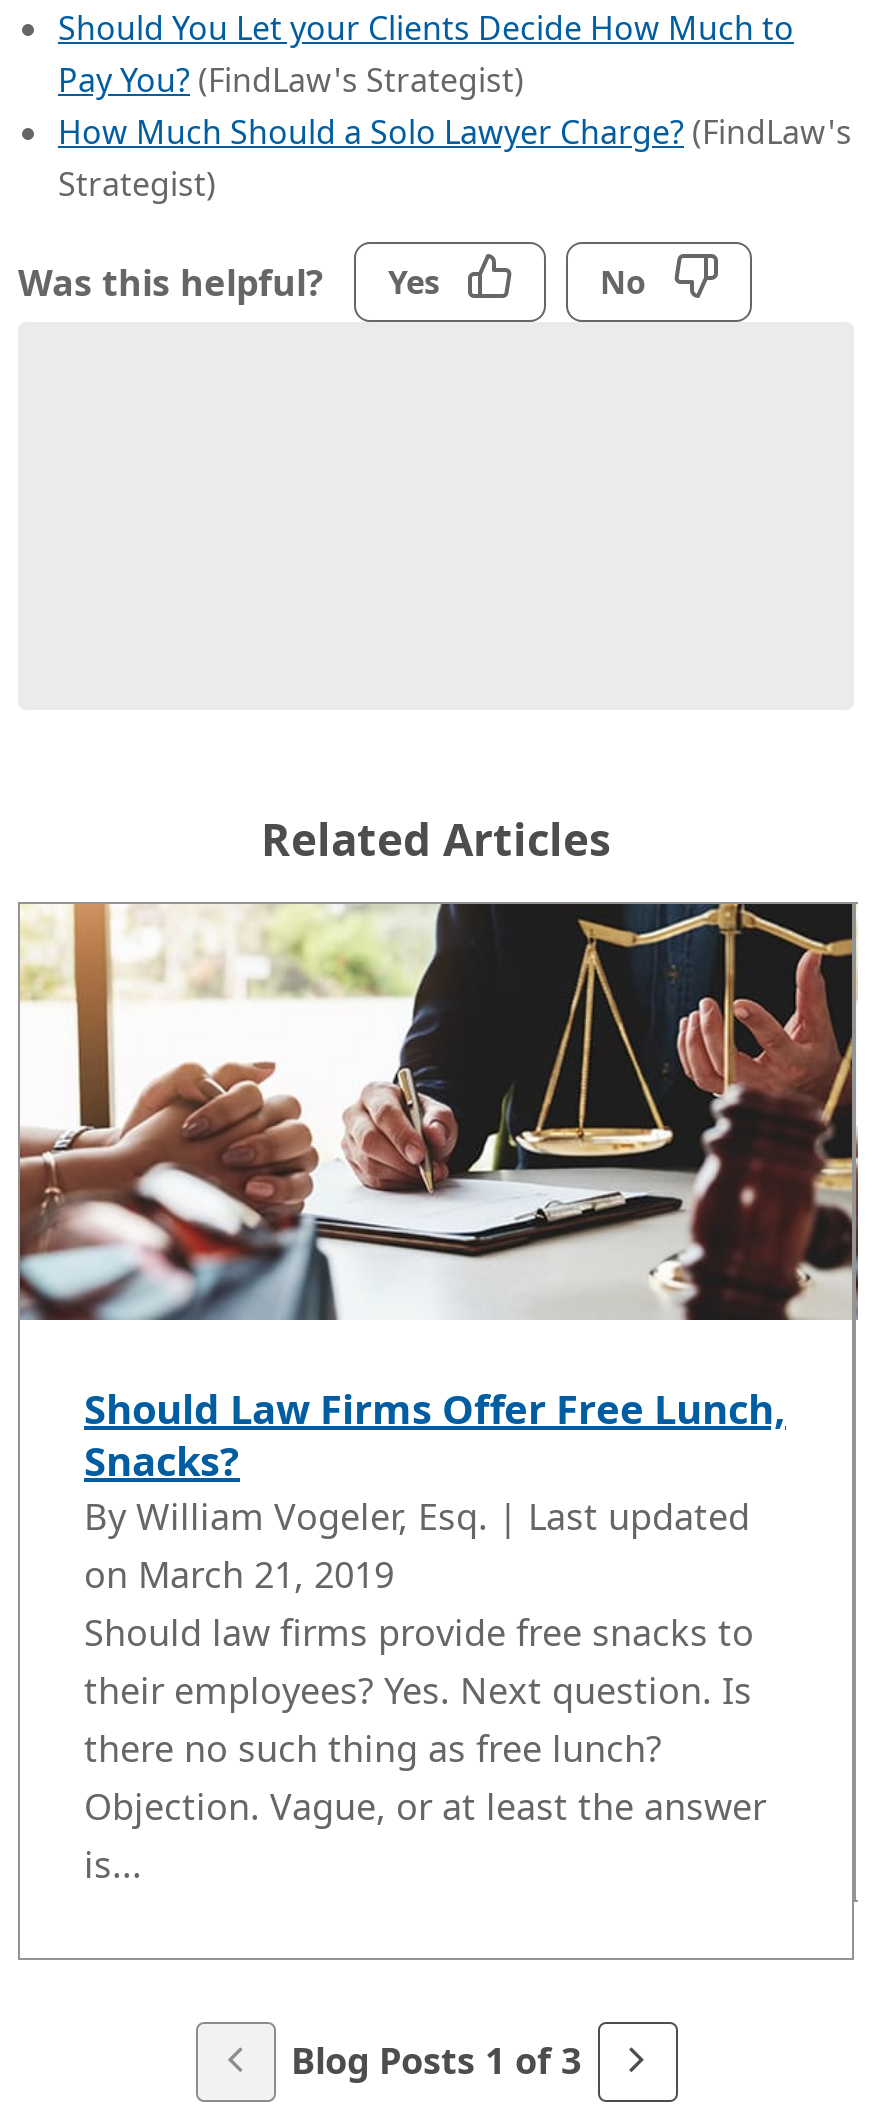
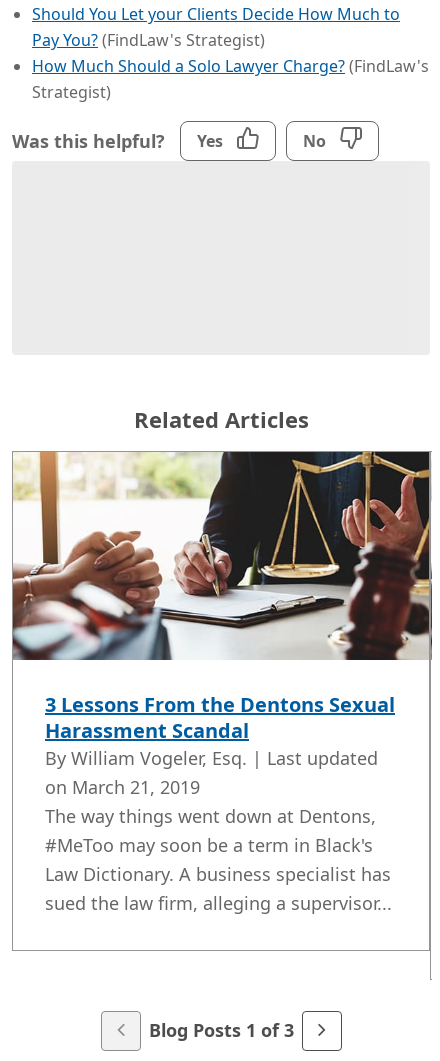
[84,1382,786,1488] Should Law Firms Offer Free Lunch, | Snacks? -> [45,691,395,744] 3 Lessons From the Dentons Sexual | Harassment Scandal
[84,1608,766,1888] Should law firms provide free snacks to | their employees? Yes. Next question. Is | there no such thing as free lunch? | Objection. Vague, or at least the answer | is... -> [45,804,392,915] The way things went down at Dentons, | #MeToo may soon be a term in Black's | Law Dictionary. A business specialist has | sued the law firm, alleging a supervisor...

